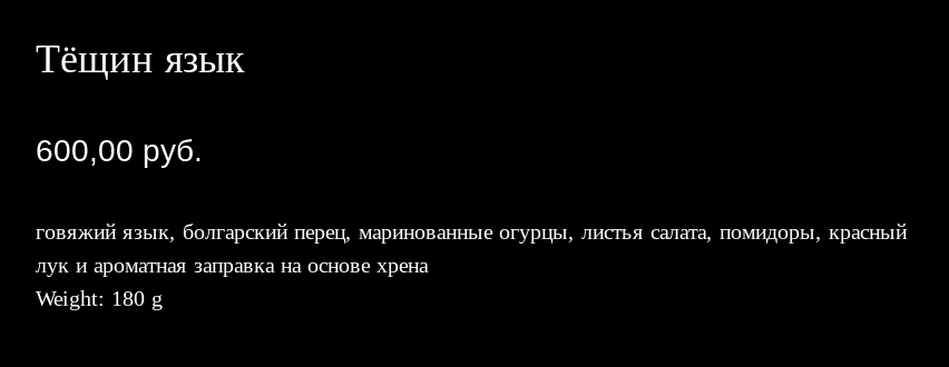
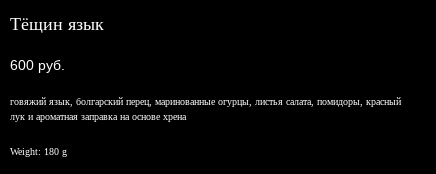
[36,132,203,168] 600,00 руб. -> [10,57,65,73] 600 руб.

